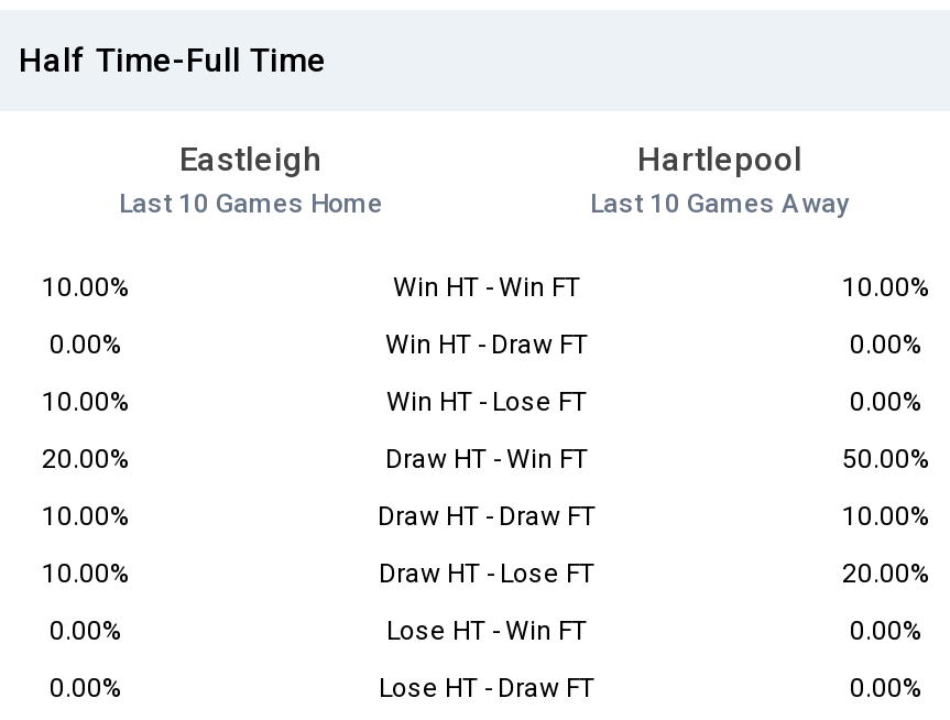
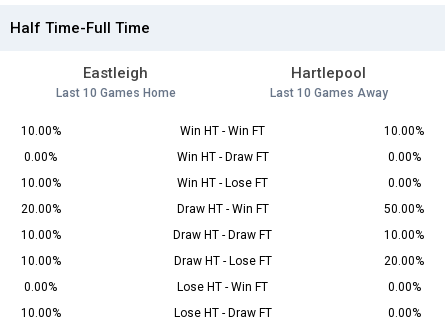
[50,673,122,704] 0.00% -> [20,306,60,320] 10.00%

